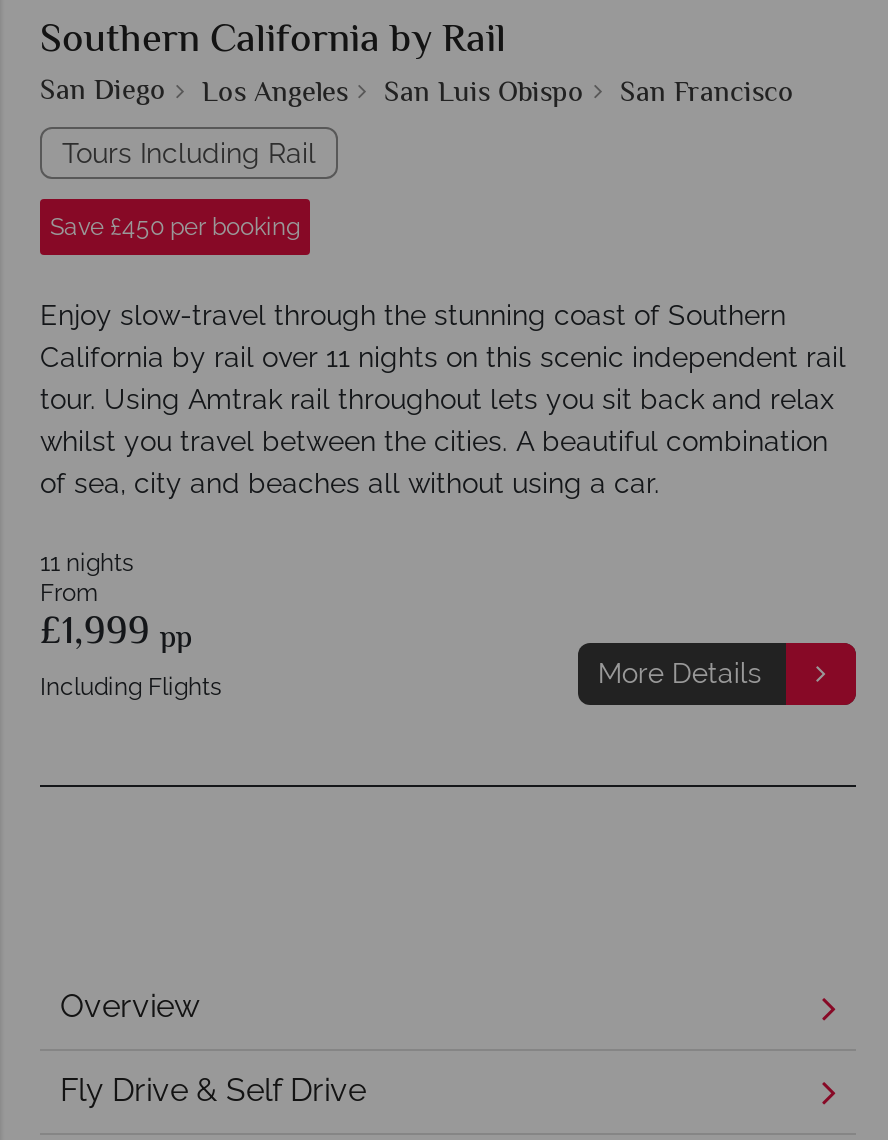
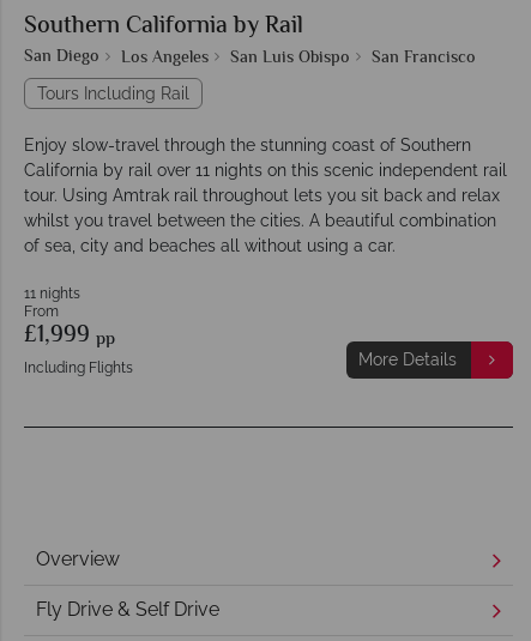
[50,212,300,240] Save £450 per booking -> none

